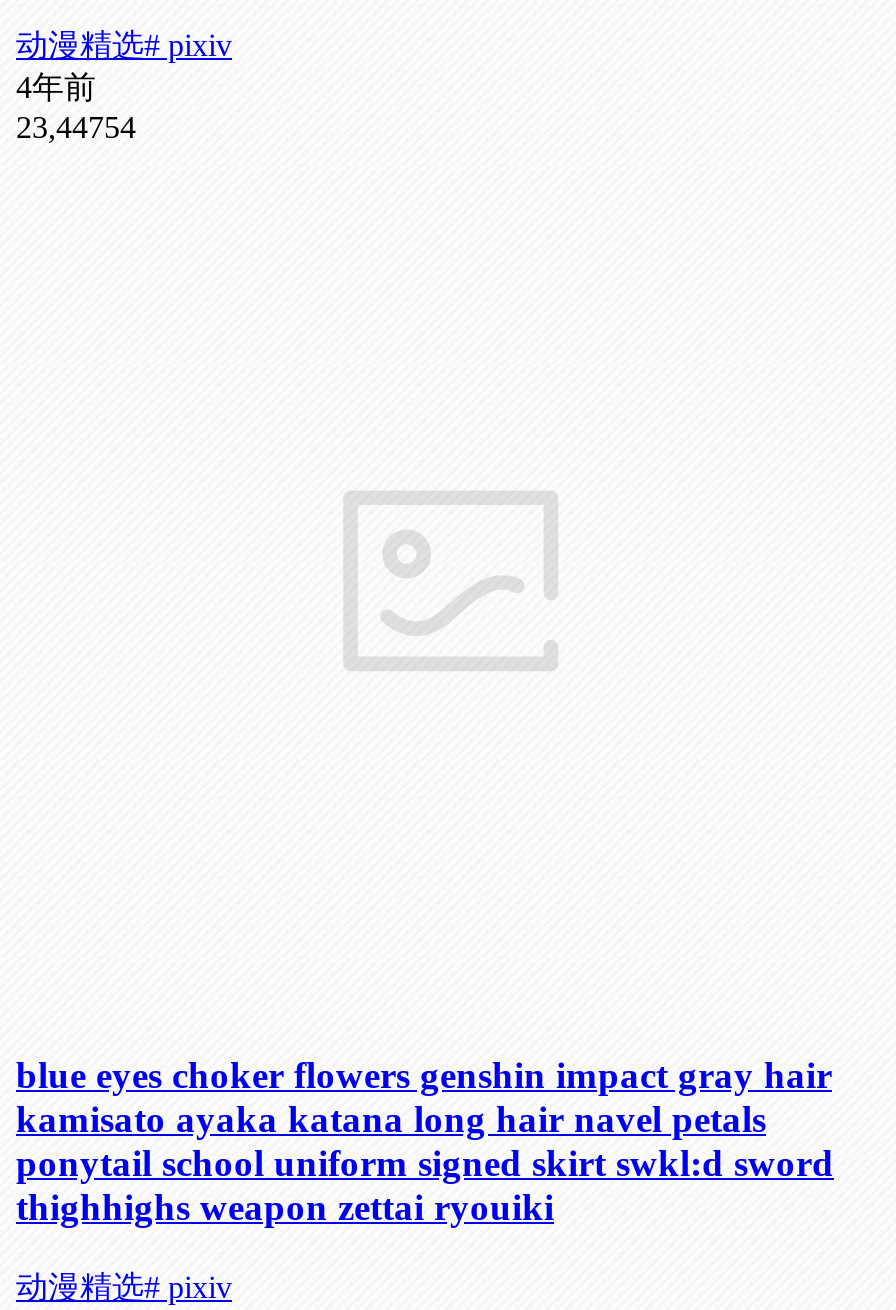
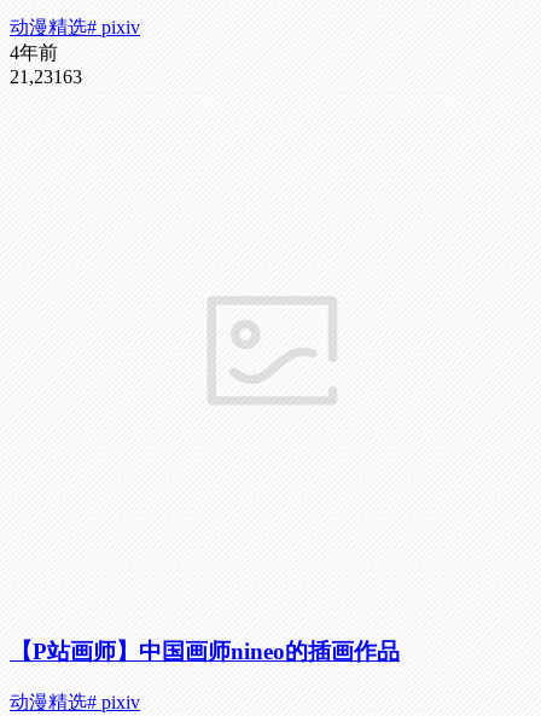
[16,109,136,143] 23,44754 -> [10,66,82,86] 21,23163
[16,1055,834,1229] blue eyes choker flowers genshin impact gray hair | kamisato ayaka katana long hair navel petals | ponytail school uniform signed skirt swkl:d sword | thighhighs weapon zettai ryouiki -> [10,639,400,665] 【P站画师】中国画师nineo的插画作品

